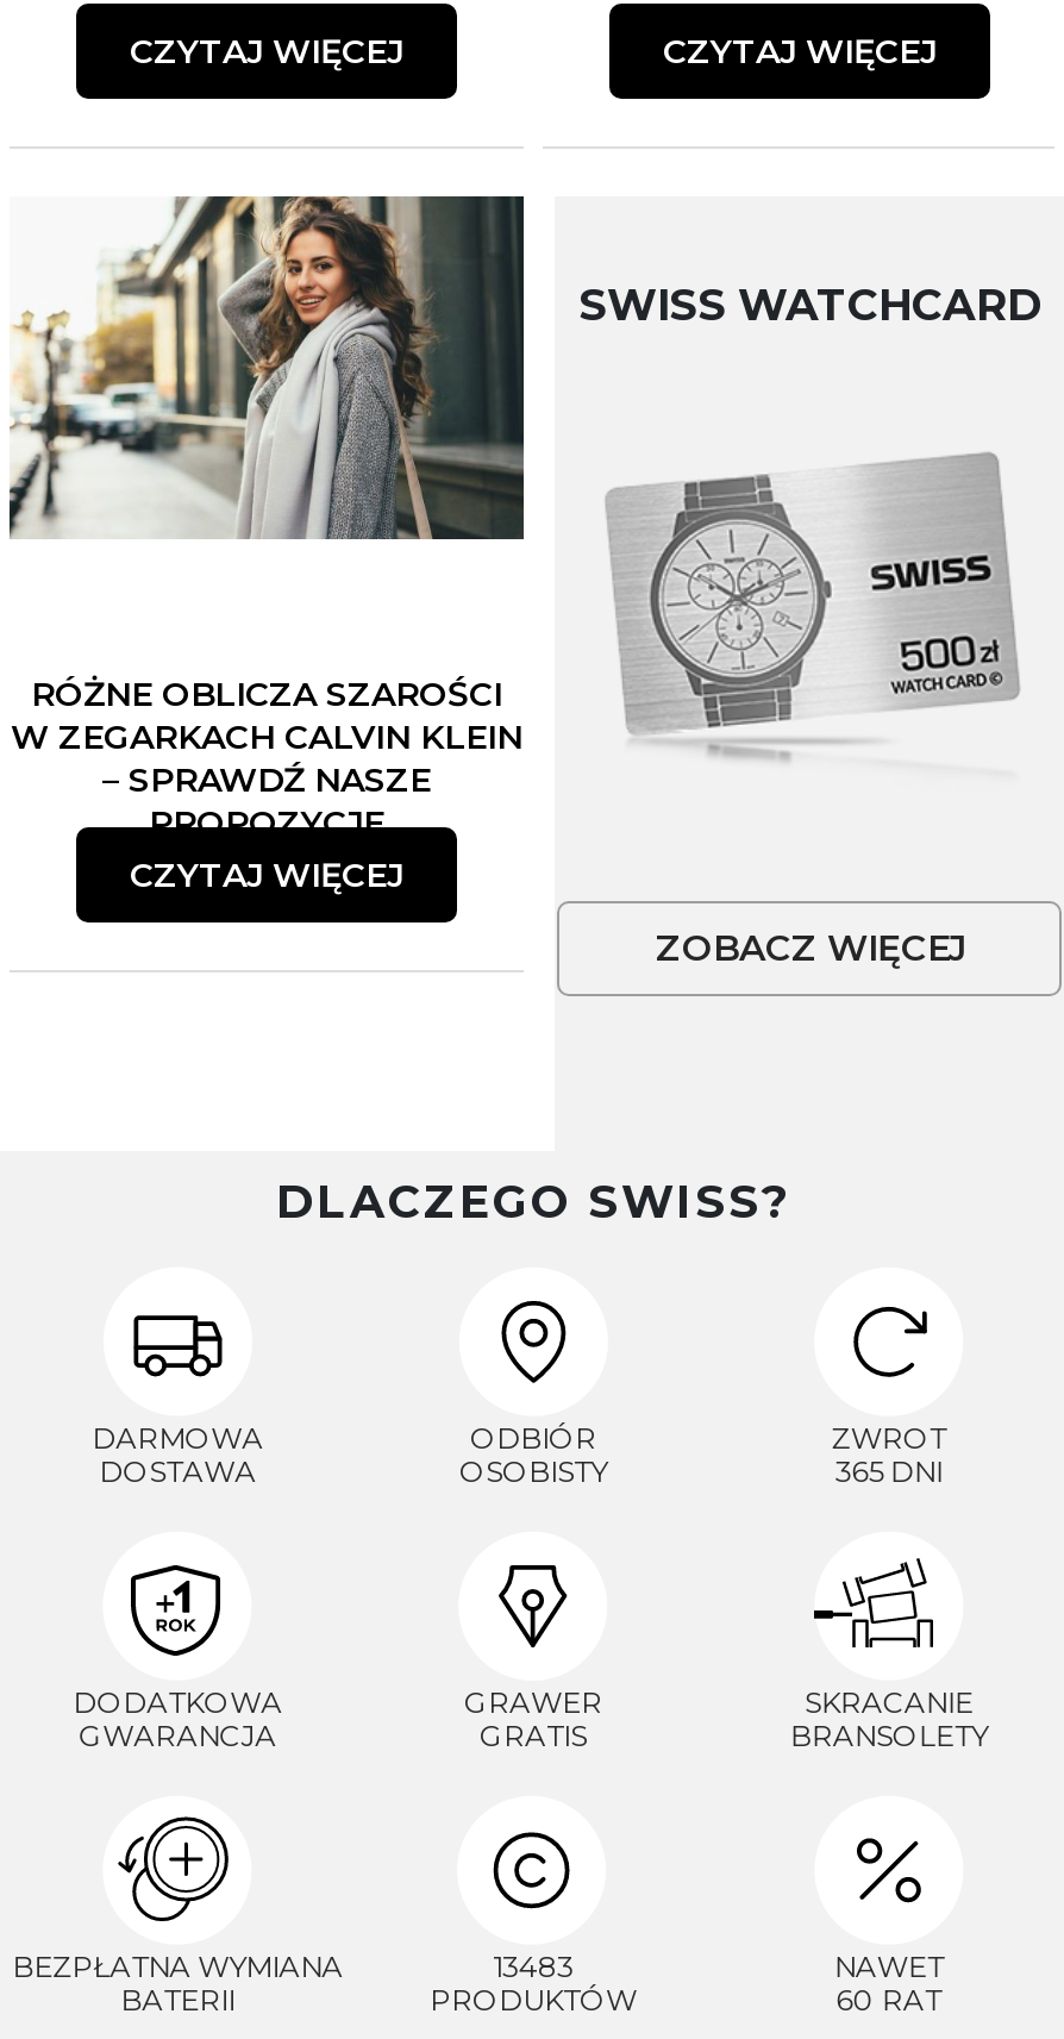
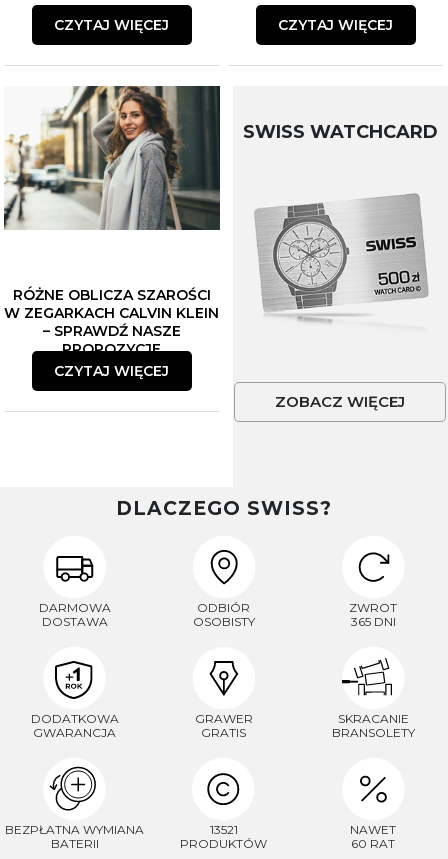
[493,1948,574,1983] 13483 -> [210,822,238,837] 13521

